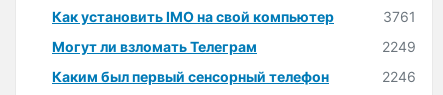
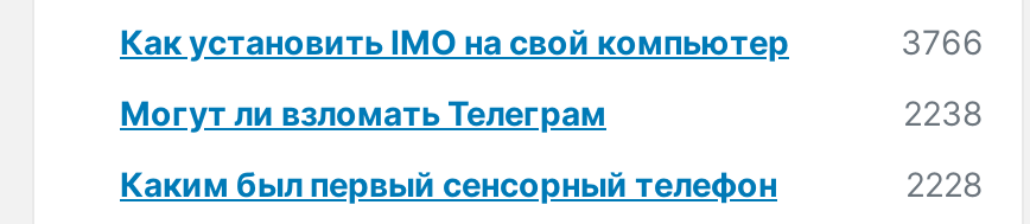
[383,8,416,25] 3761 -> [901,22,984,62] 3766
[382,38,416,55] 2249 -> [903,93,984,133] 2238
[382,68,416,85] 2246 -> [905,164,984,204] 2228

